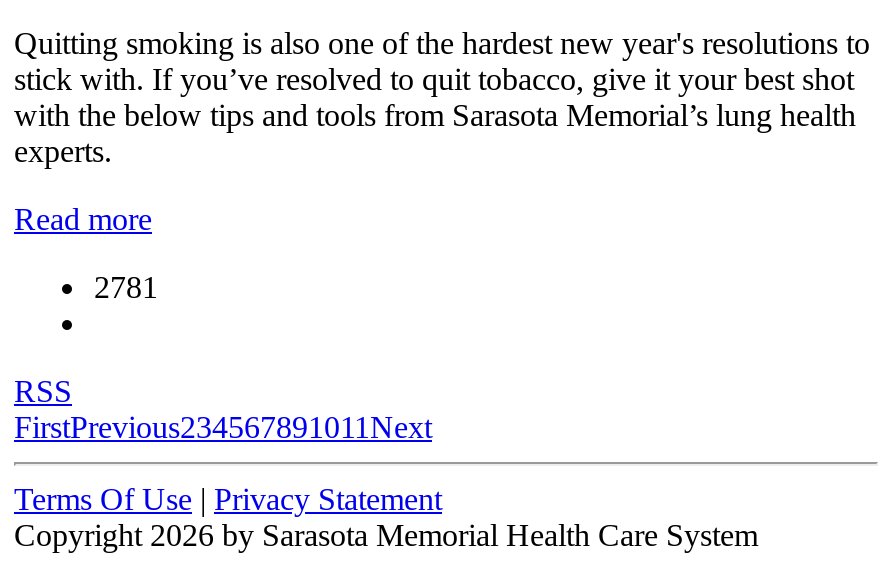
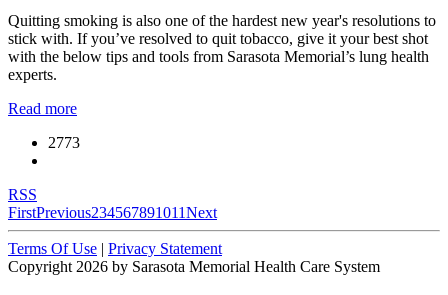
[94,270,158,304] 2781 -> [48,134,80,151] 2773

